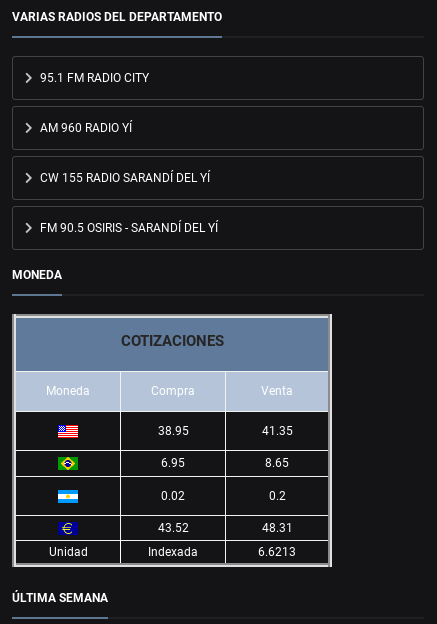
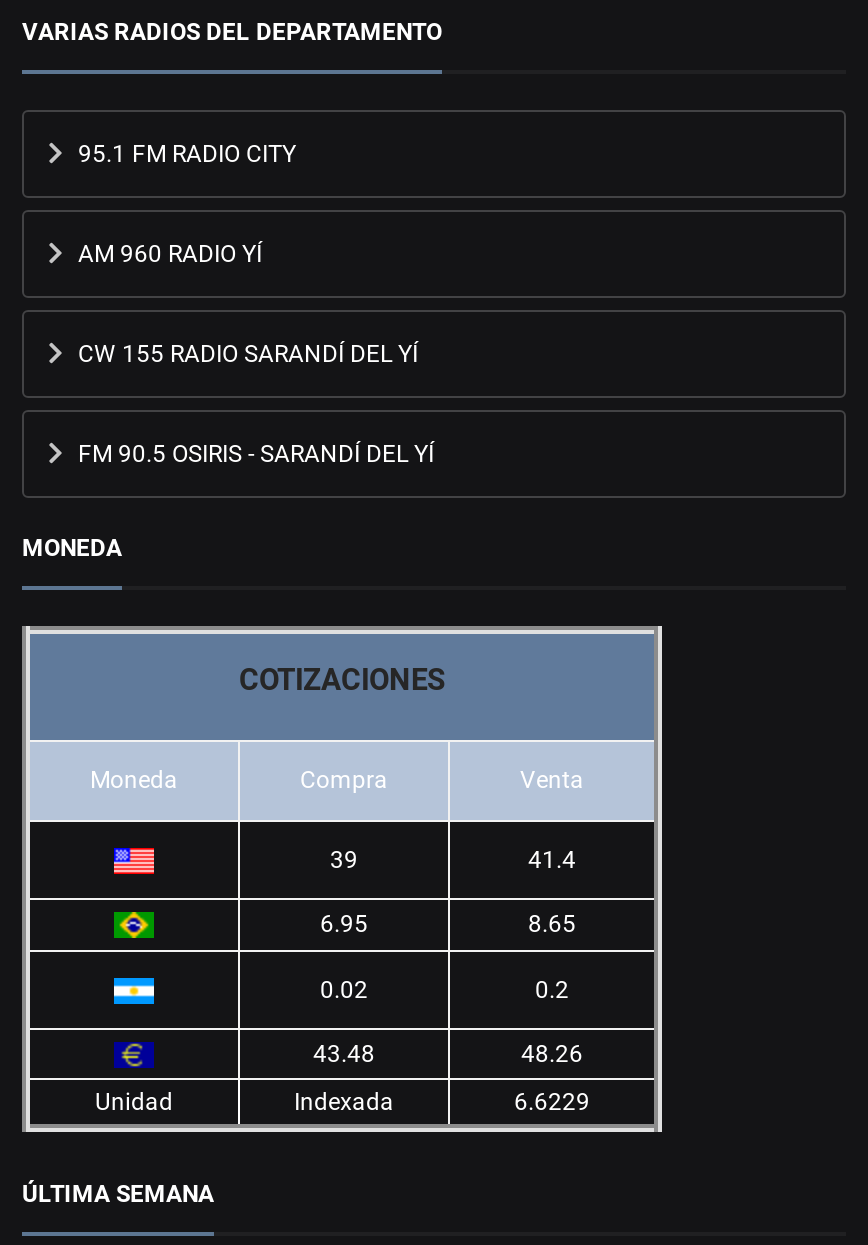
[157,424,188,438] 38.95 -> [330,846,358,874] 39
[261,424,292,438] 41.35 -> [528,846,576,874] 41.4
[157,521,188,535] 43.52 -> [313,1040,375,1068] 43.48
[261,521,292,535] 48.31 -> [521,1040,583,1068] 48.26
[258,545,296,559] 6.6213 -> [514,1088,590,1116] 6.6229

